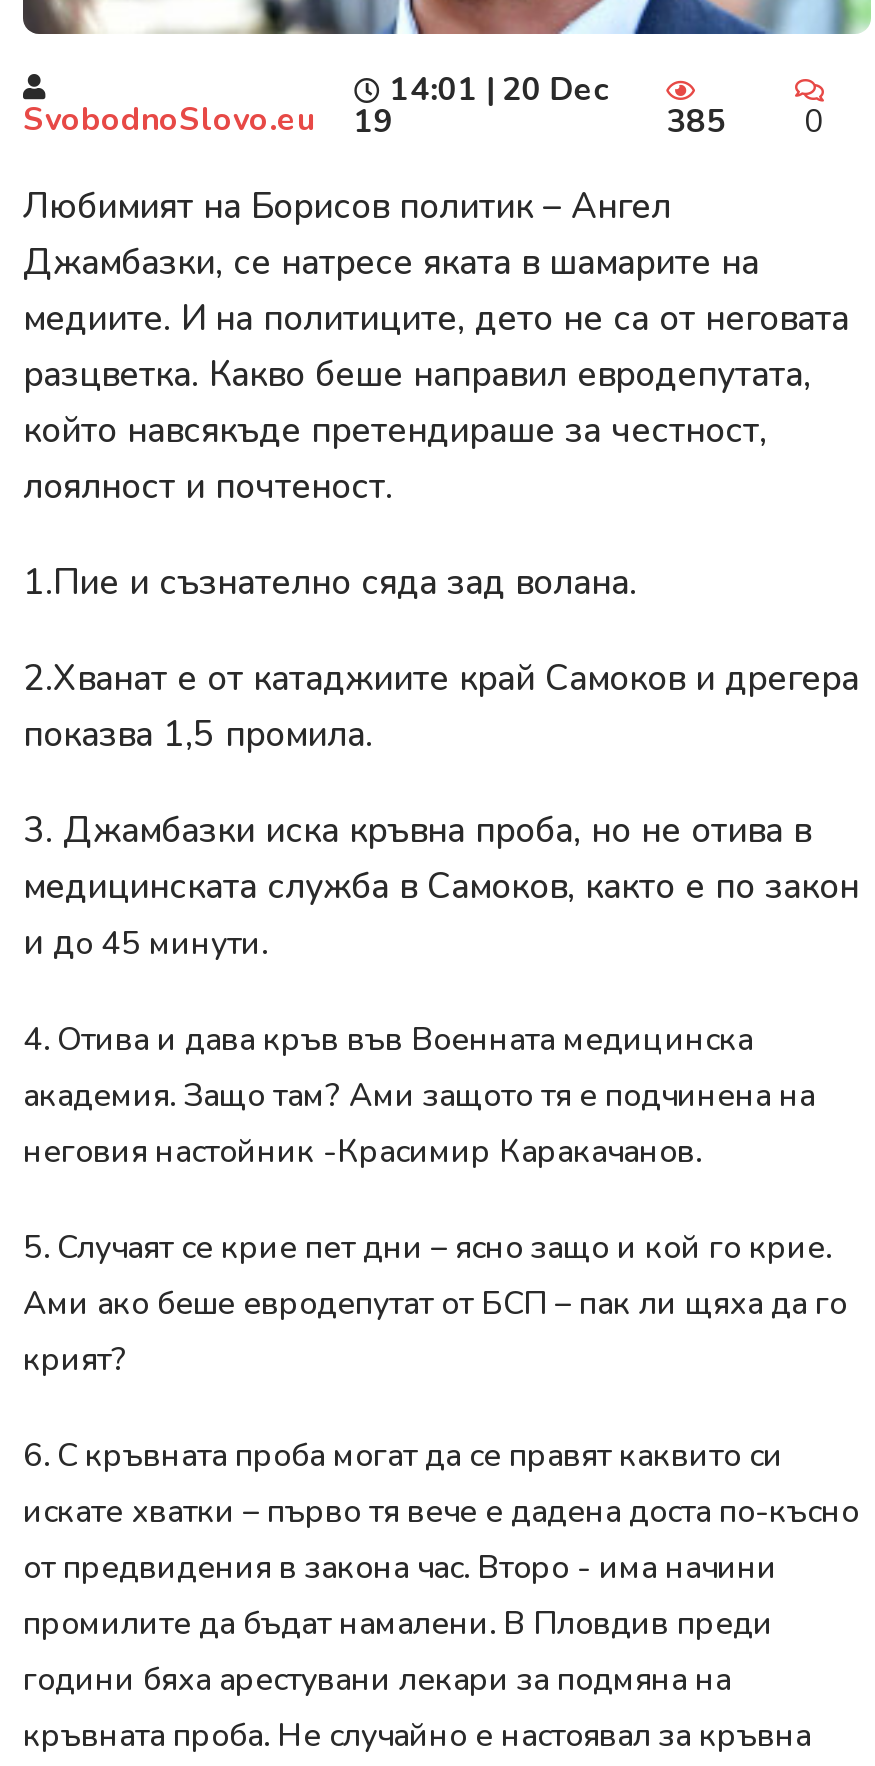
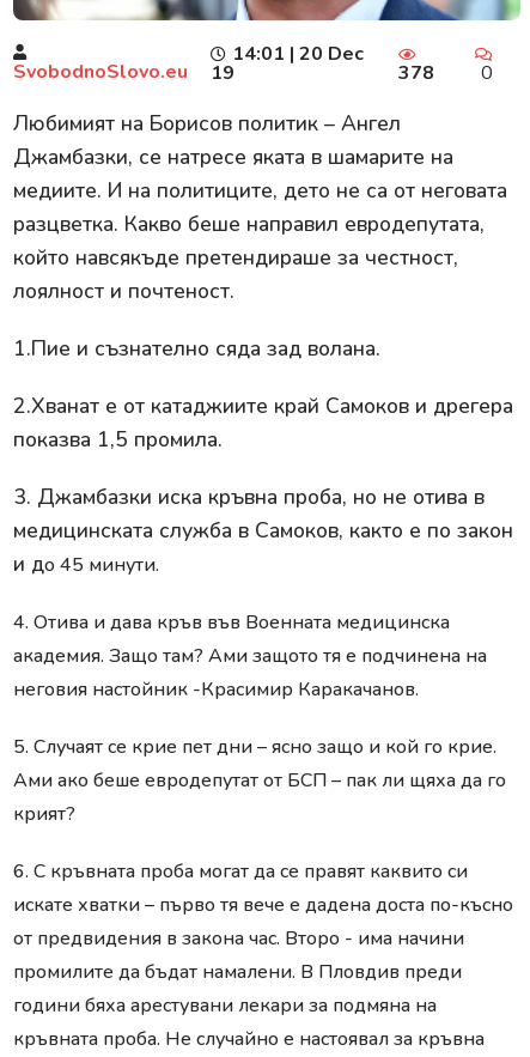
[666,99,824,143] 385 0 -> [398,59,492,86] 378 0

